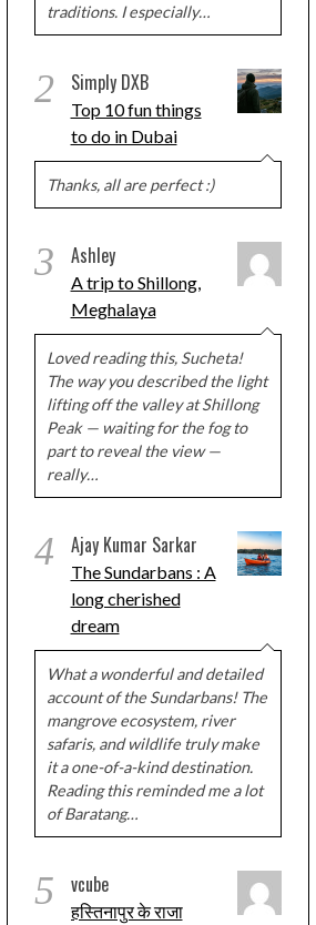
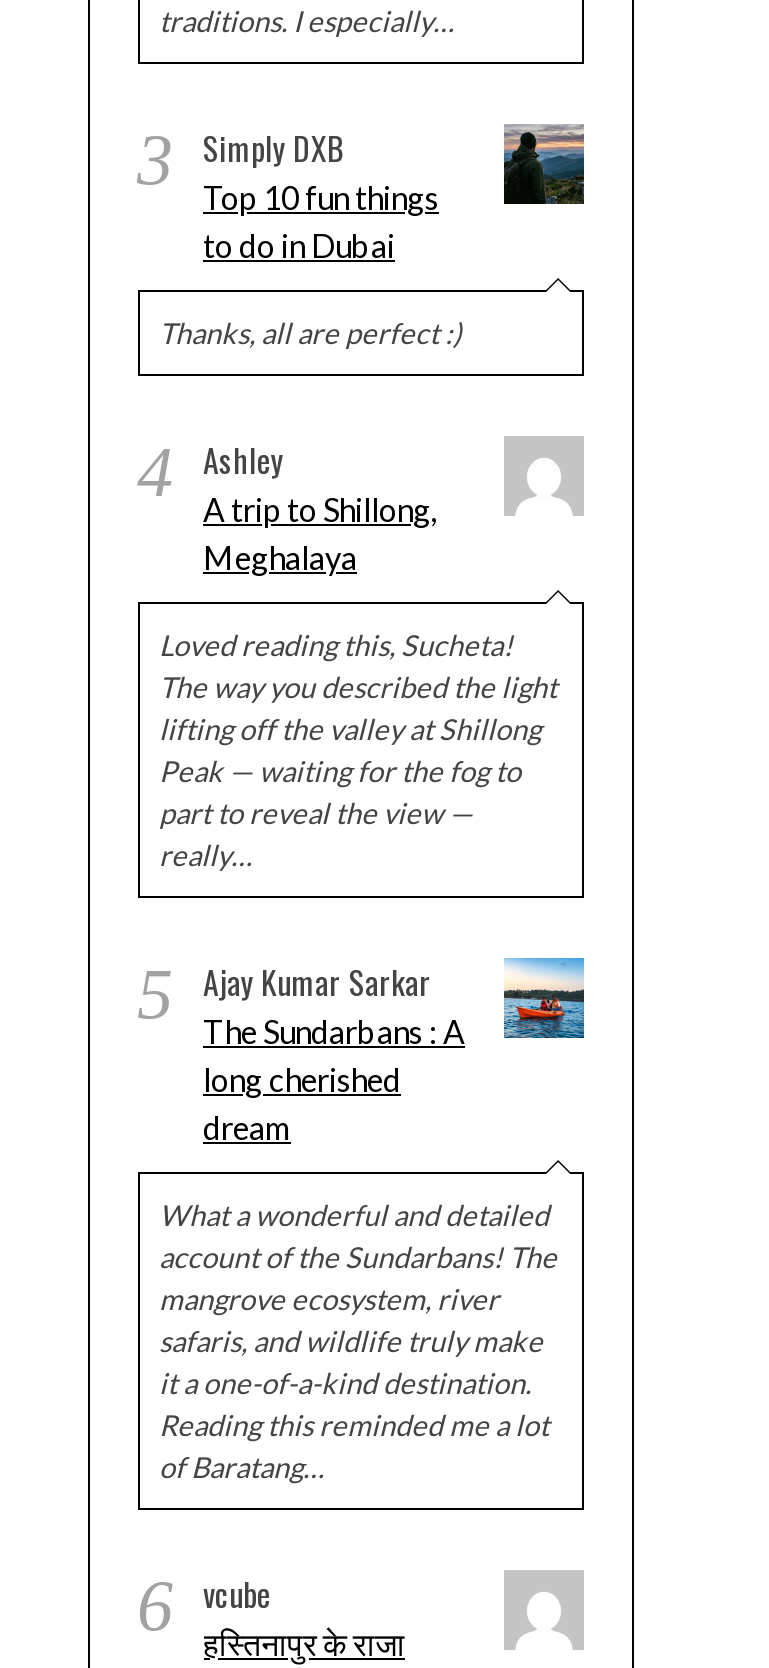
[34,67,201,120] 2 Simply DXB Top 10 fun things -> [137,121,439,217] 3 Simply DXB Top 10 fun things
[34,240,200,293] 3 Ashley A trip to Shillong, -> [137,433,437,529] 4 Ashley A trip to Shillong,
[34,529,216,583] 4 Ajay Kumar Sarkar The Sundarbans : A -> [137,955,465,1051] 5 Ajay Kumar Sarkar The Sundarbans : A
[34,869,182,922] 5 vcube हस्तिनापुर के राजा -> [137,1567,405,1663] 6 vcube हस्तिनापुर के राजा

